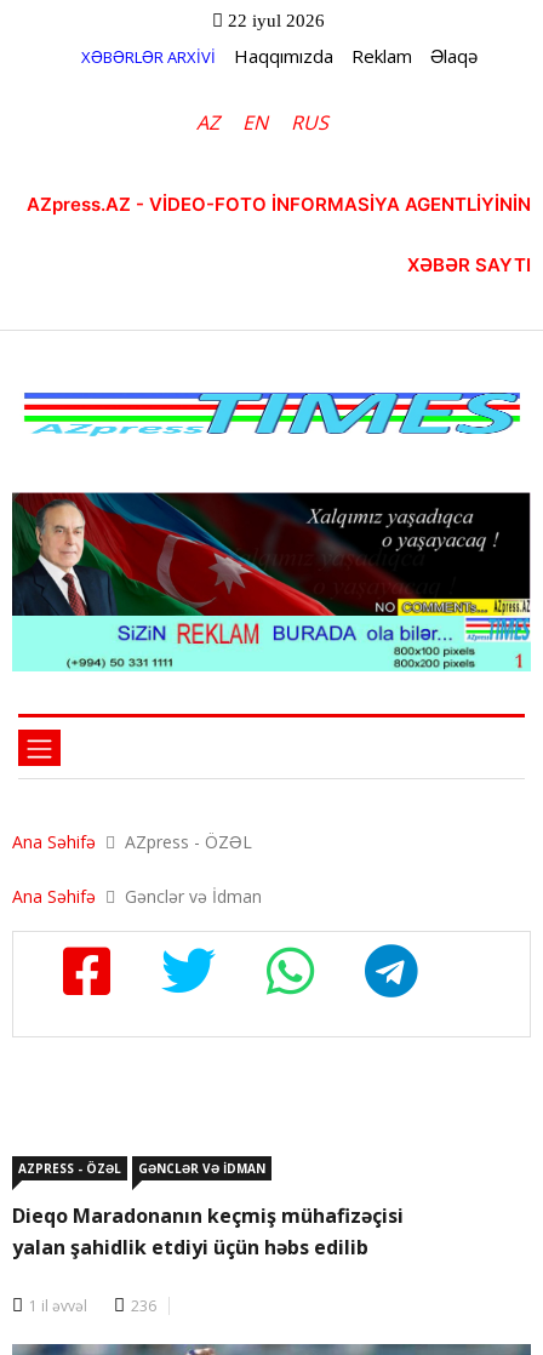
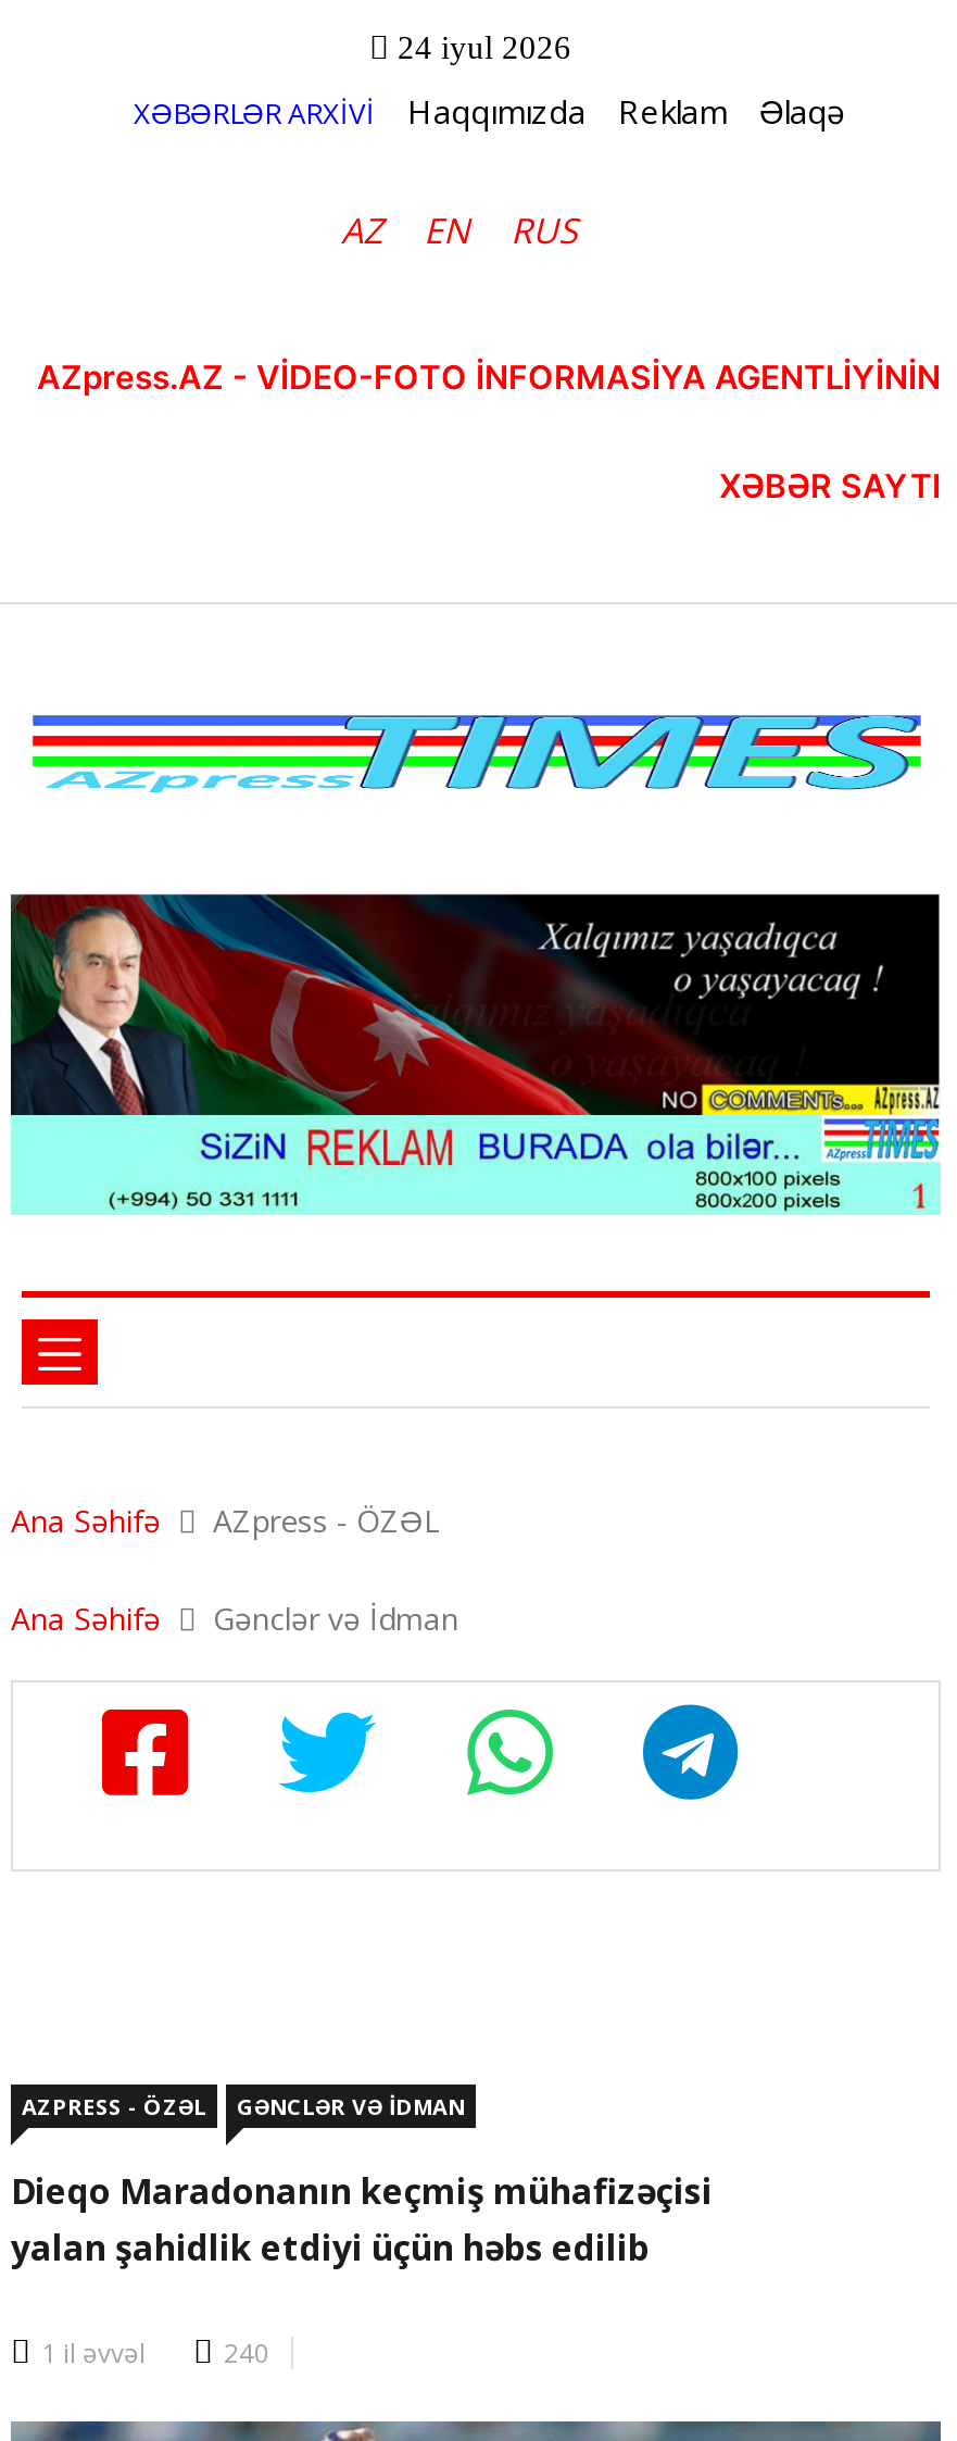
[223,11,325,30] 22 iyul 2026 -> [389,30,571,65] 24 iyul 2026
[131,1296,156,1317] 236 -> [224,2335,269,2372] 240

